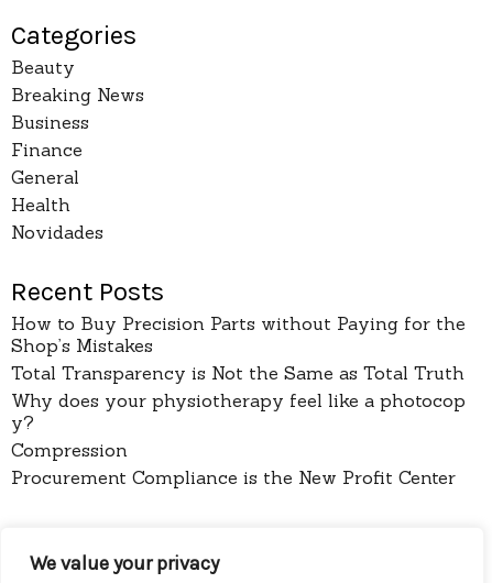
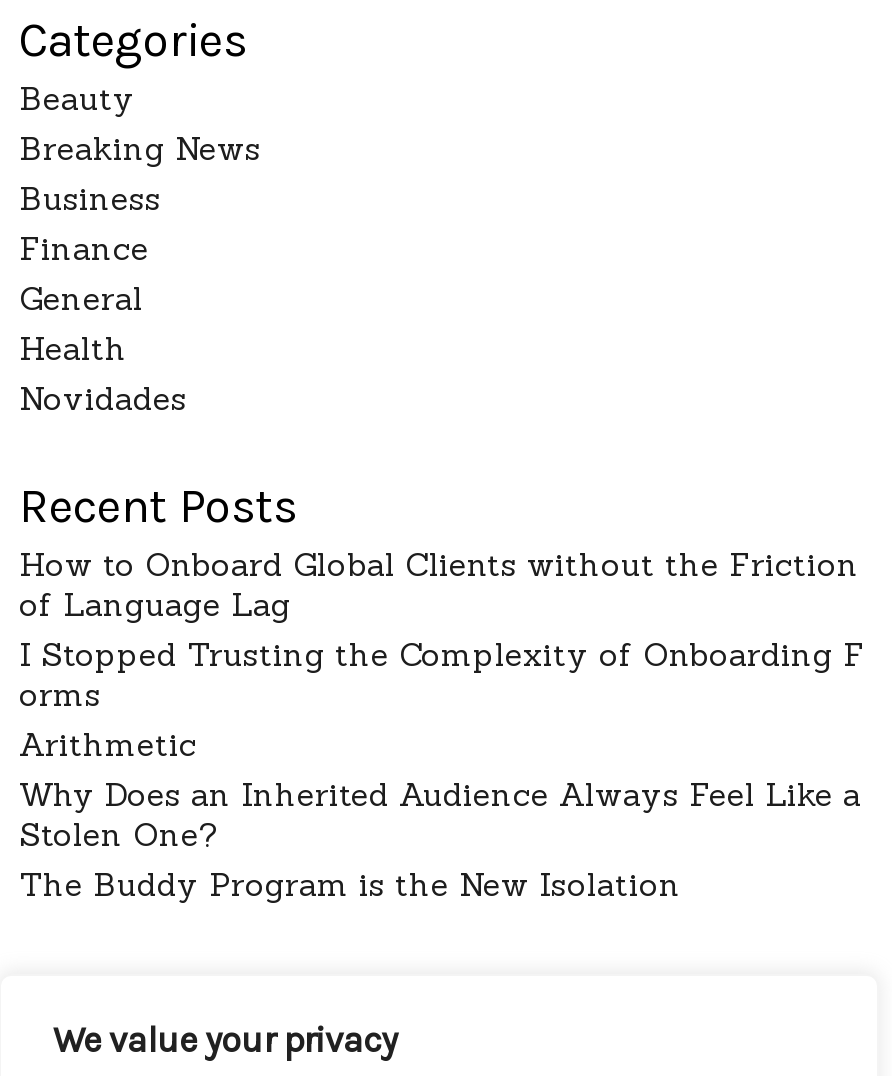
[11,312,466,488] How to Buy Precision Parts without Paying for the | Shop’s Mistakes | Total Transparency is Not the Same as Total Truth | Why does your physiotherapy feel like a photocop | y? | Compression | Procurement Compliance is the New Profit Center -> [19,543,865,903] How to Onboard Global Clients without the Friction | of Language Lag | I Stopped Trusting the Complexity of Onboarding F | orms | Arithmetic | Why Does an Inherited Audience Always Feel Like a | Stolen One? | The Buddy Program is the New Isolation

